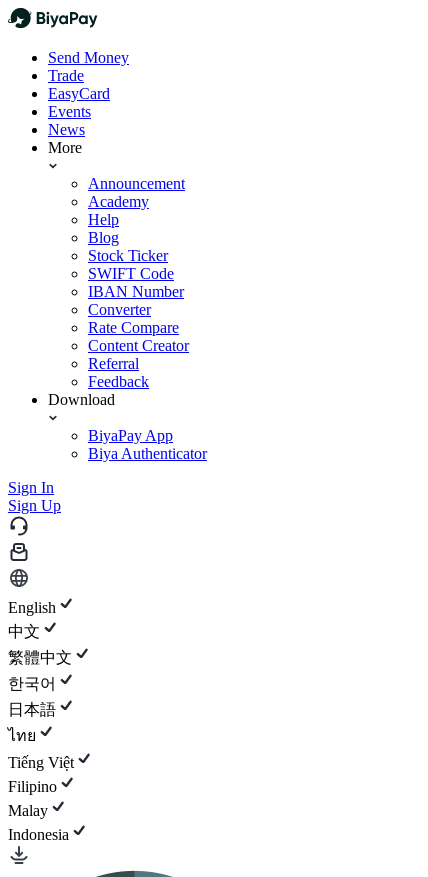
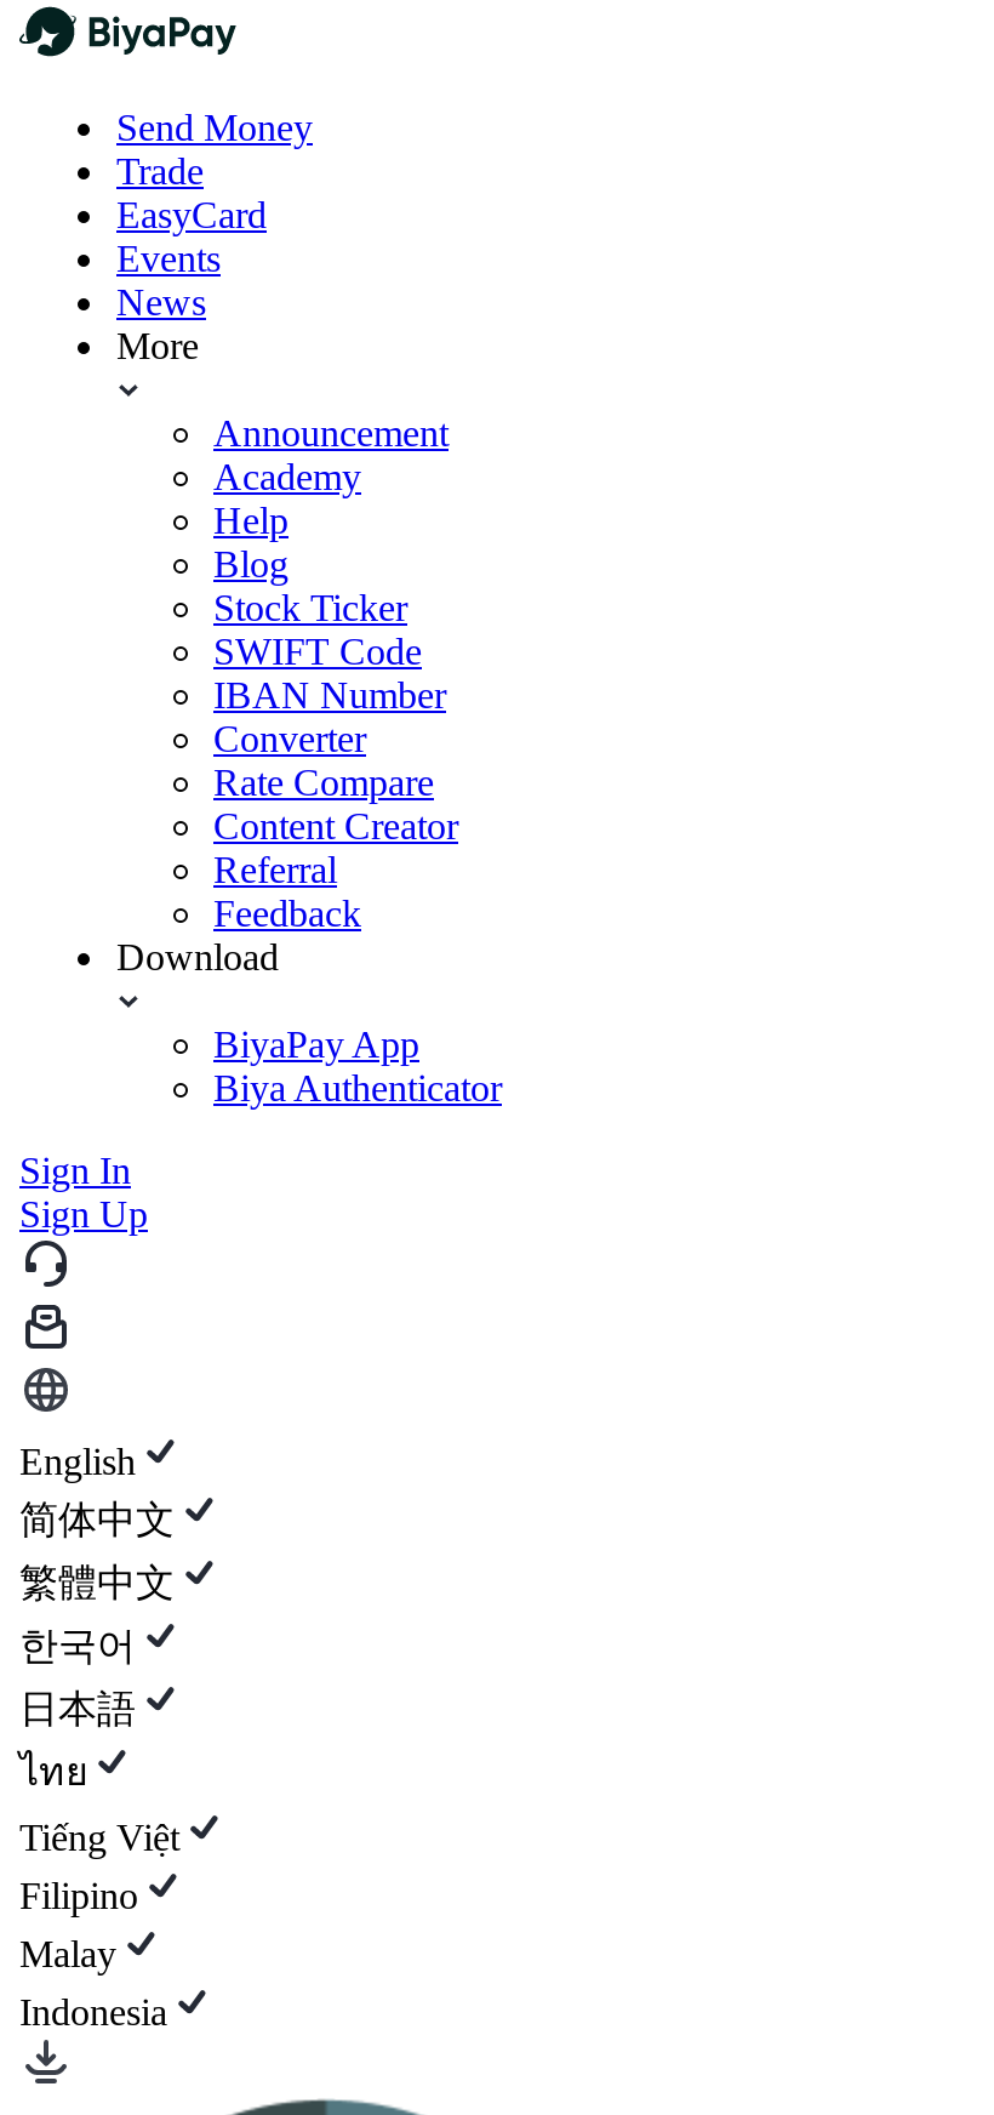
[8,623,40,640] 中文 -> [19,1499,175,1540] 简体中文

